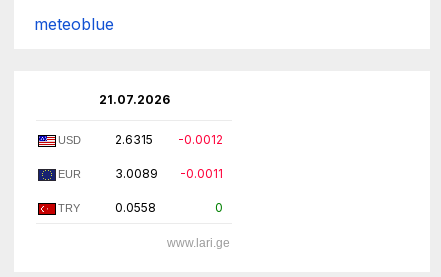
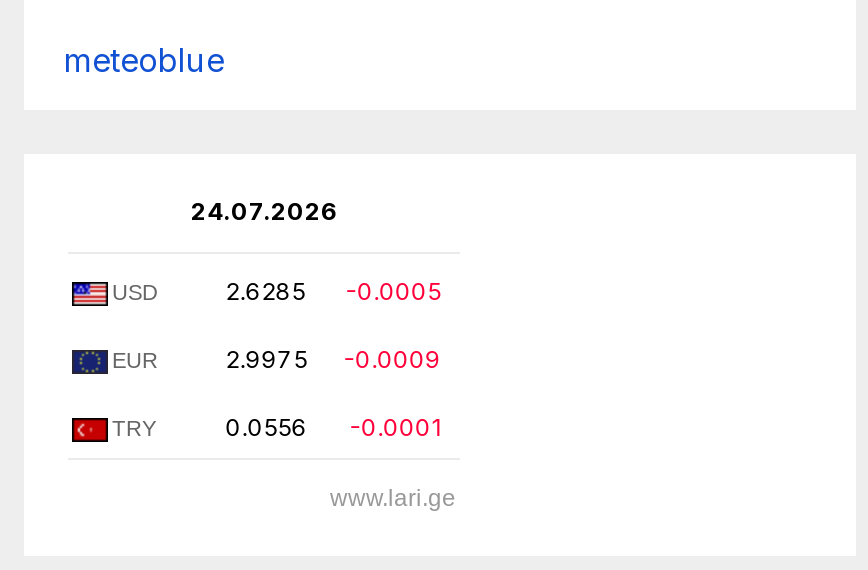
[98,92,169,107] 21.07.2026 -> [191,196,337,226] 24.07.2026
[115,132,153,147] 2.6315 -> [226,276,306,306] 2.6285
[178,132,223,147] -0.0012 -> [345,276,441,306] -0.0005
[115,166,158,181] 3.0089 -> [226,344,308,374] 2.9975
[180,166,223,181] -0.0011 -> [343,344,441,374] -0.0009
[115,200,156,215] 0.0558 -> [226,412,308,442] 0.0556
[215,200,223,215] 0 -> [349,412,441,442] -0.0001

